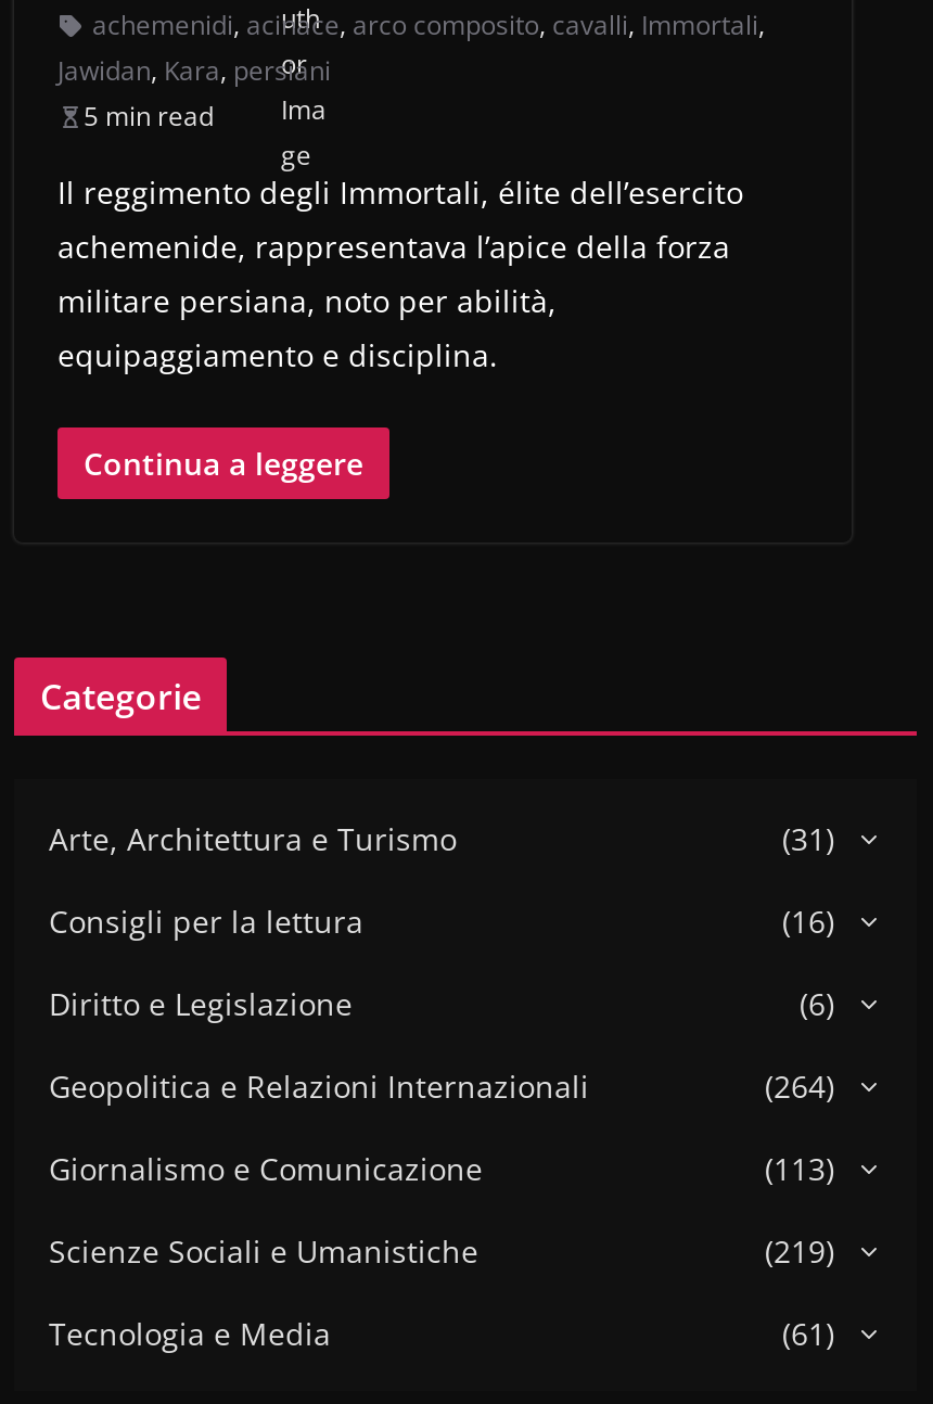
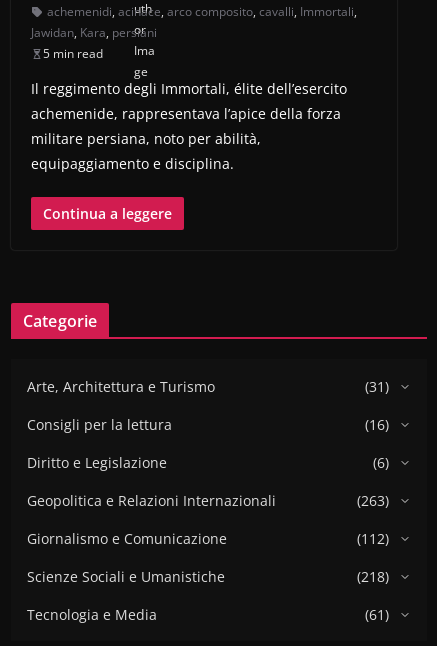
[765,1065,834,1106] (264) -> [357,491,389,510] (263)
[765,1147,834,1189] (113) -> [357,529,389,548] (112)
[765,1230,834,1271] (219) -> [357,567,389,586] (218)

